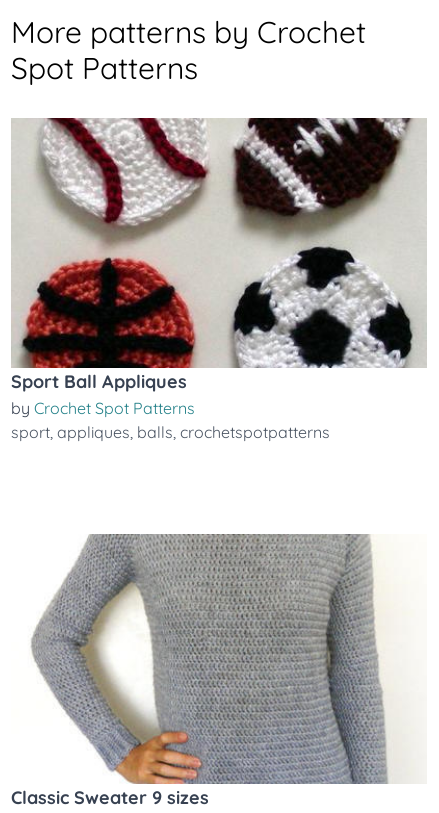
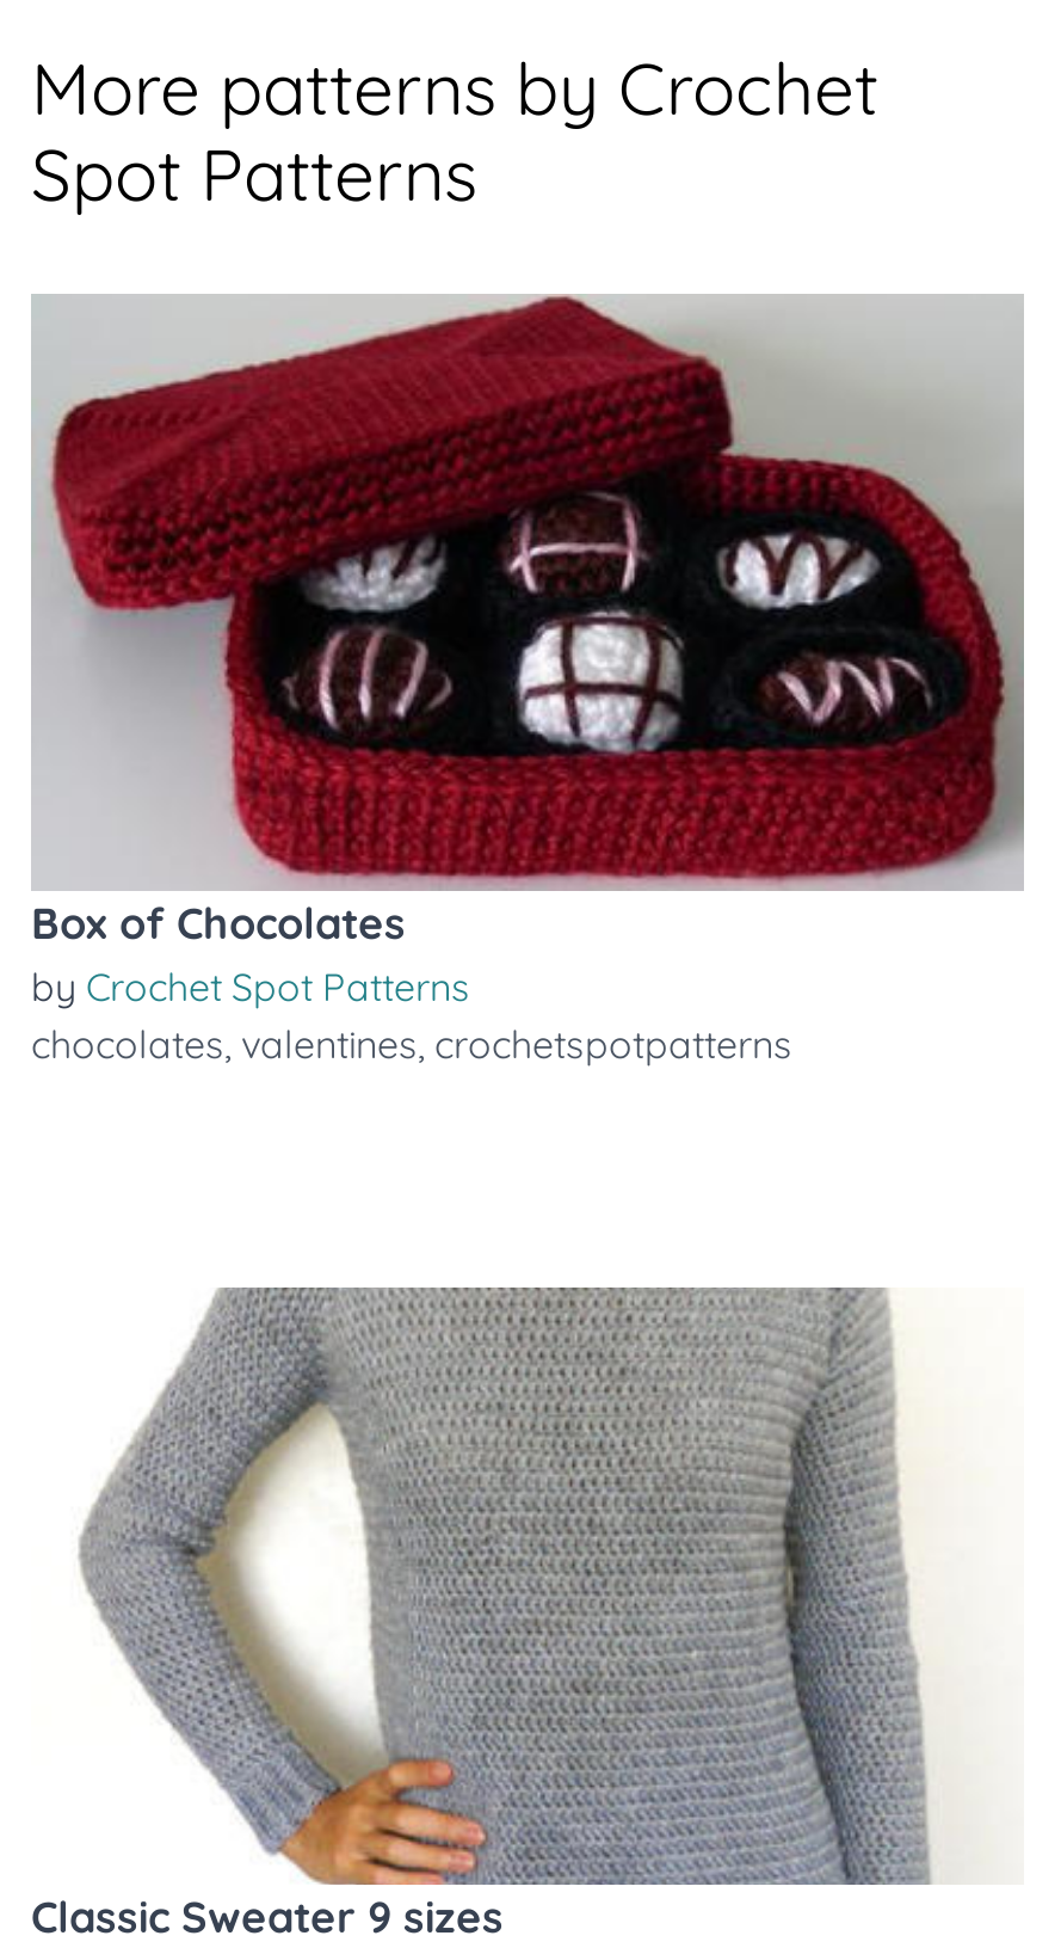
[11,117,426,393] [image] | Sport Ball Appliques -> [31,294,1024,951] [image] | Box of Chocolates
[11,422,330,442] sport, appliques, balls, crochetspotpatterns -> [31,1020,792,1068] chocolates, valentines, crochetspotpatterns

